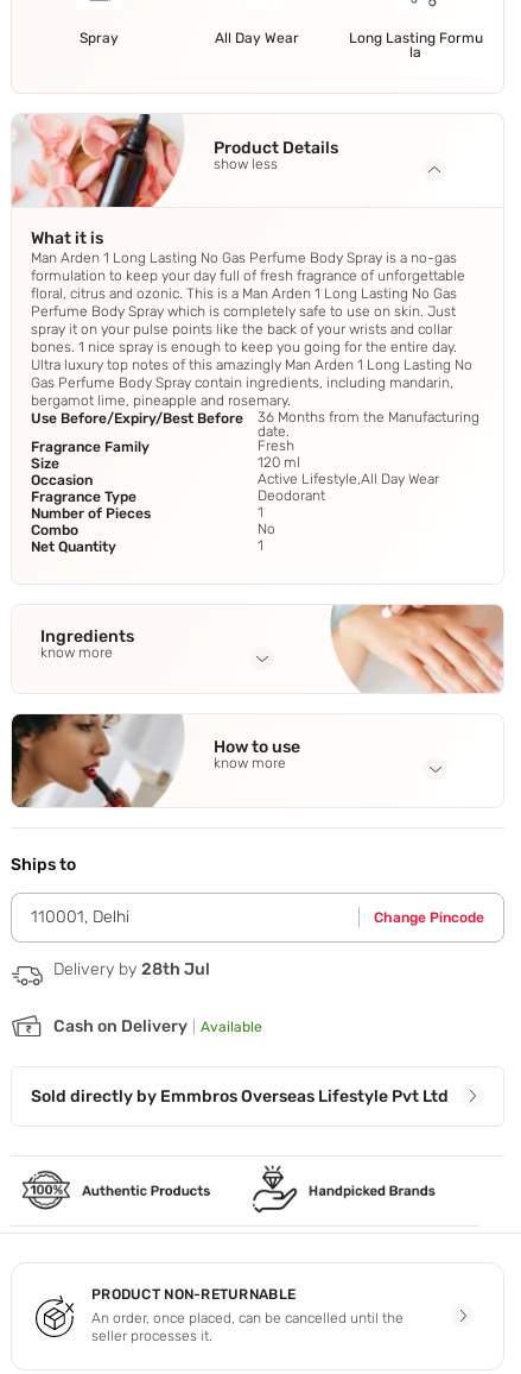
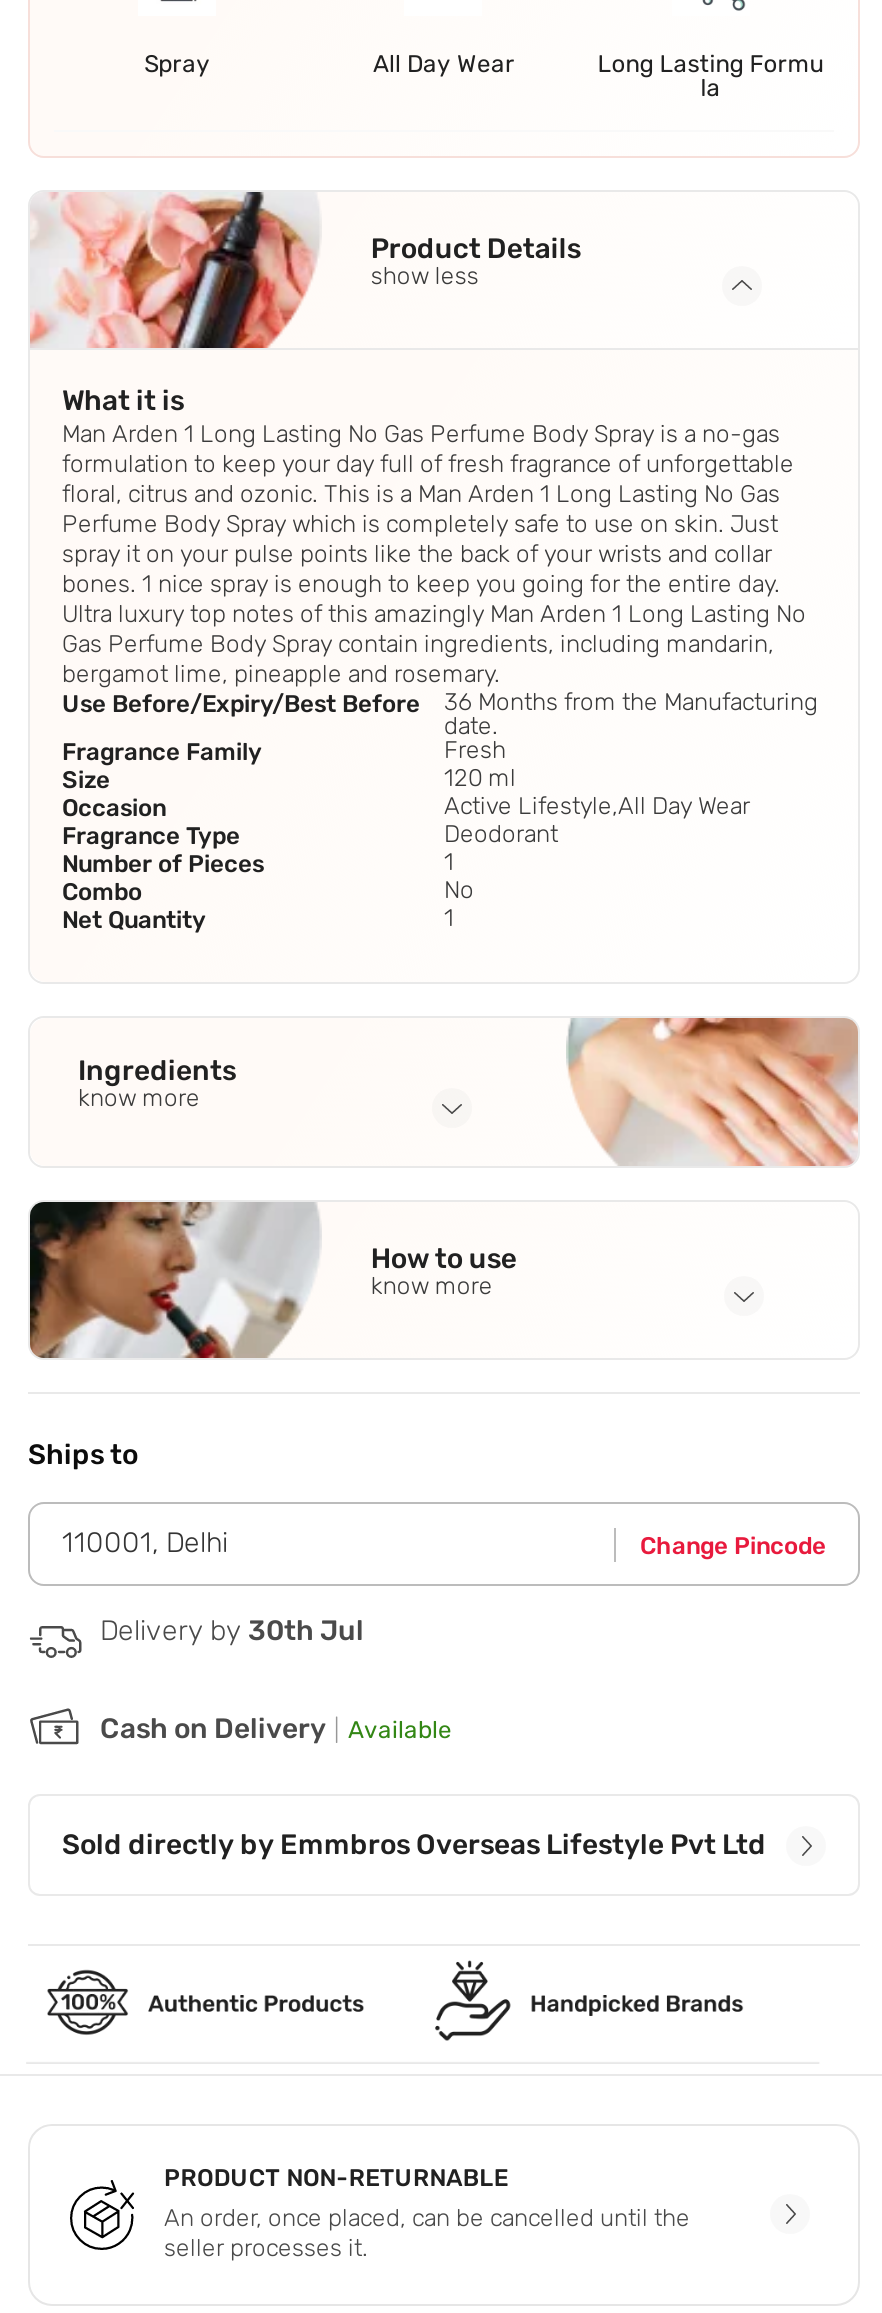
[53,959,210,979] Delivery by 28th Jul -> [100,1614,364,1648] Delivery by 30th Jul

